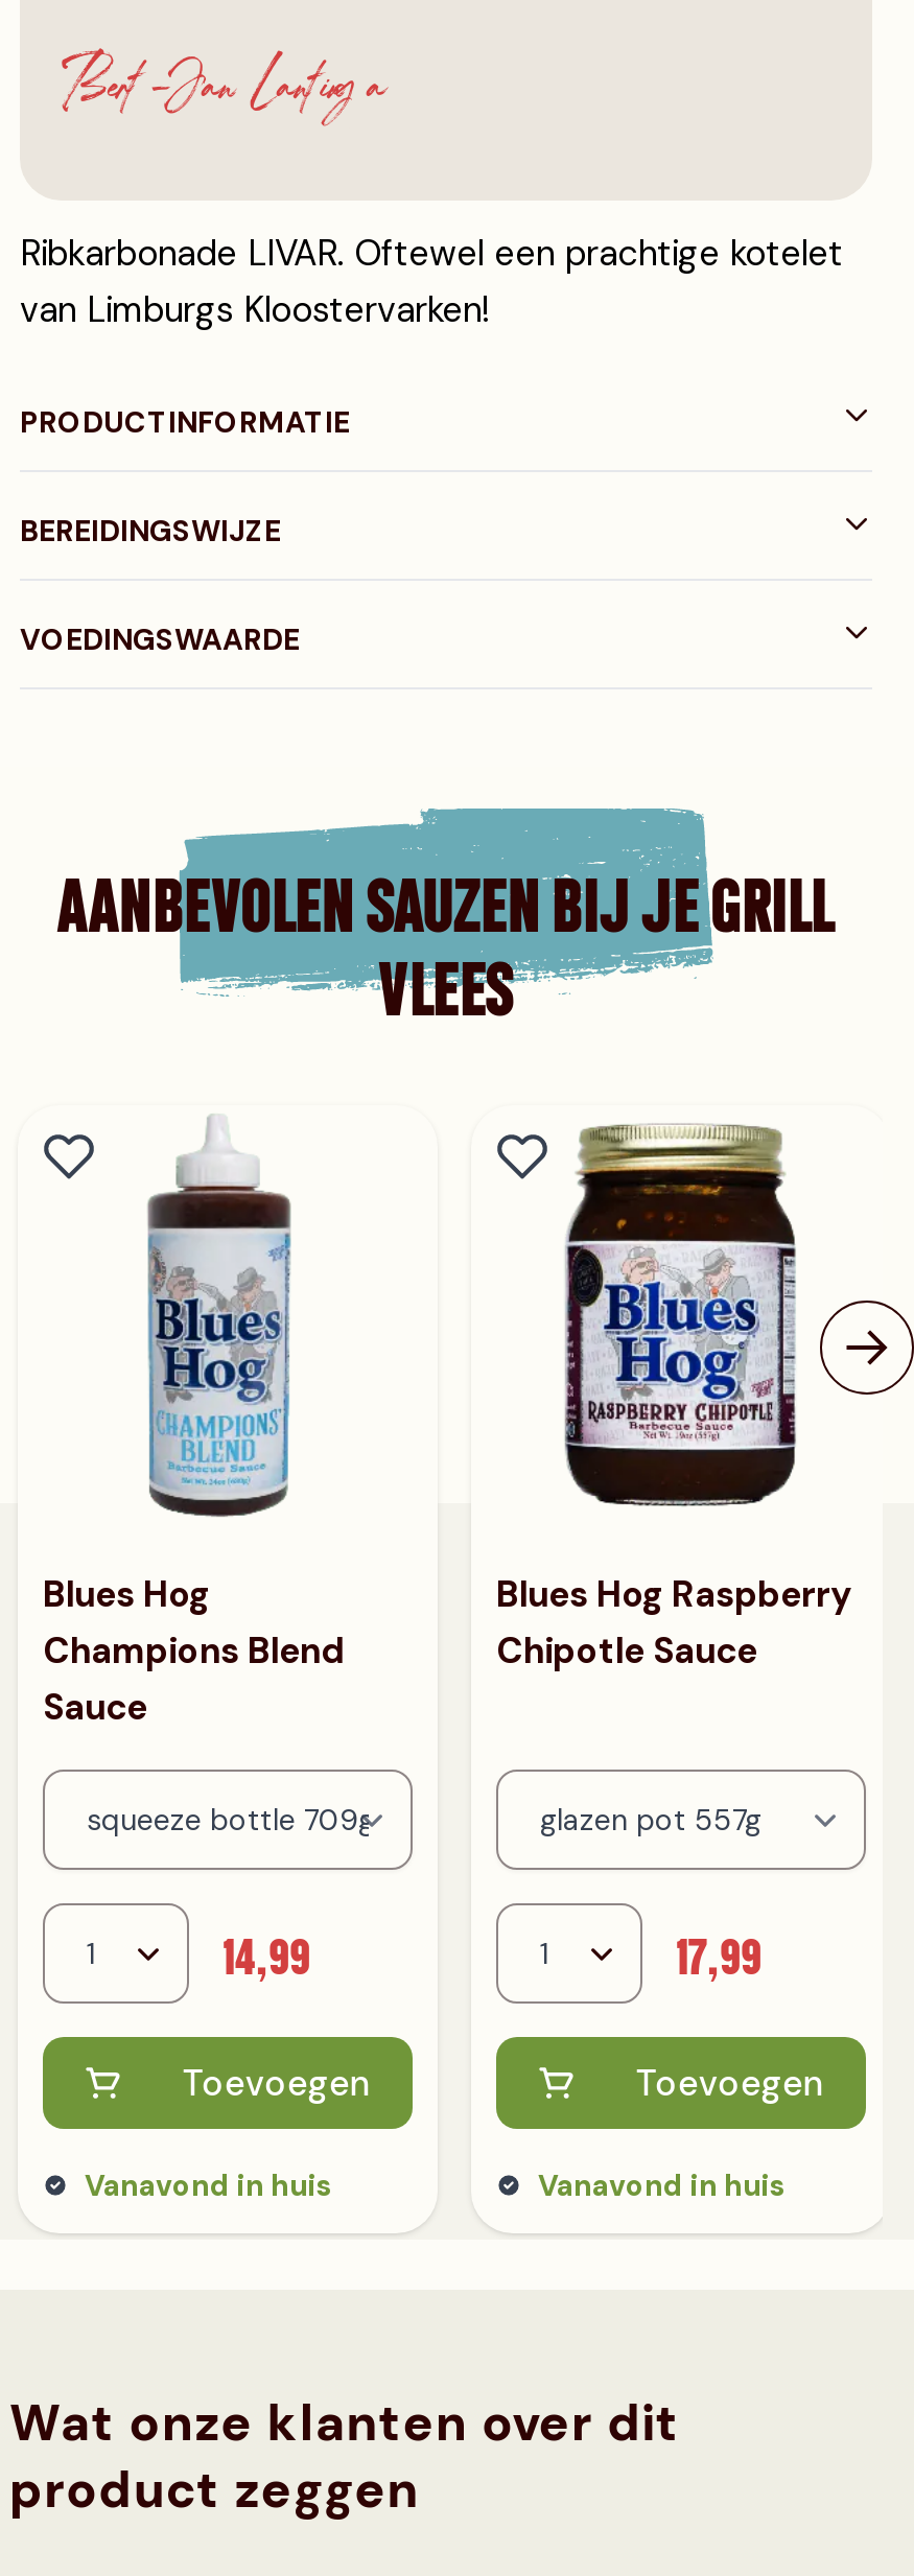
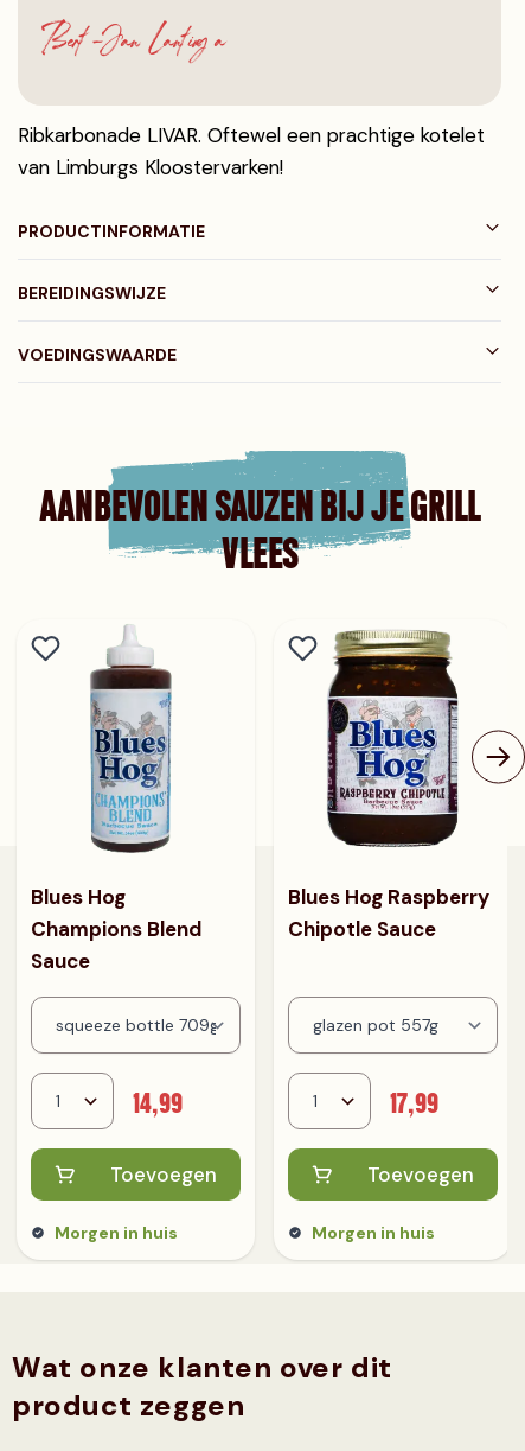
[85,2167,333,2204] Vanavond in huis -> [55,1222,178,1243] Morgen in huis
[538,2167,787,2204] Vanavond in huis -> [312,1222,435,1243] Morgen in huis

